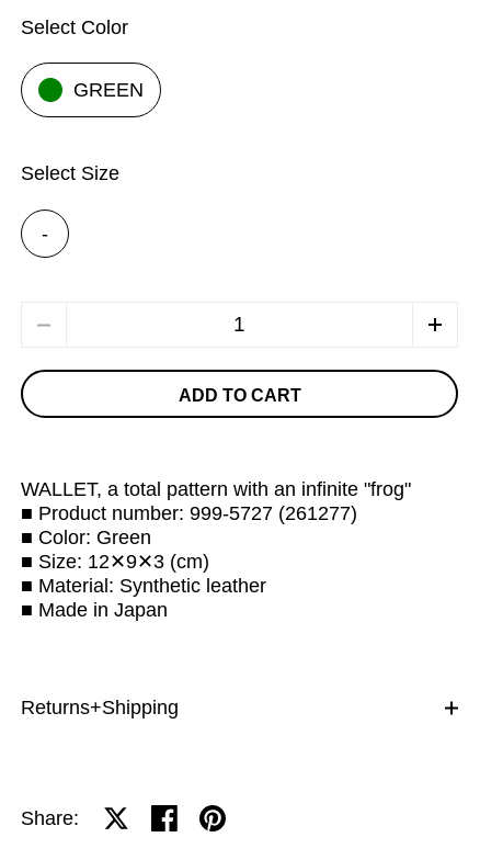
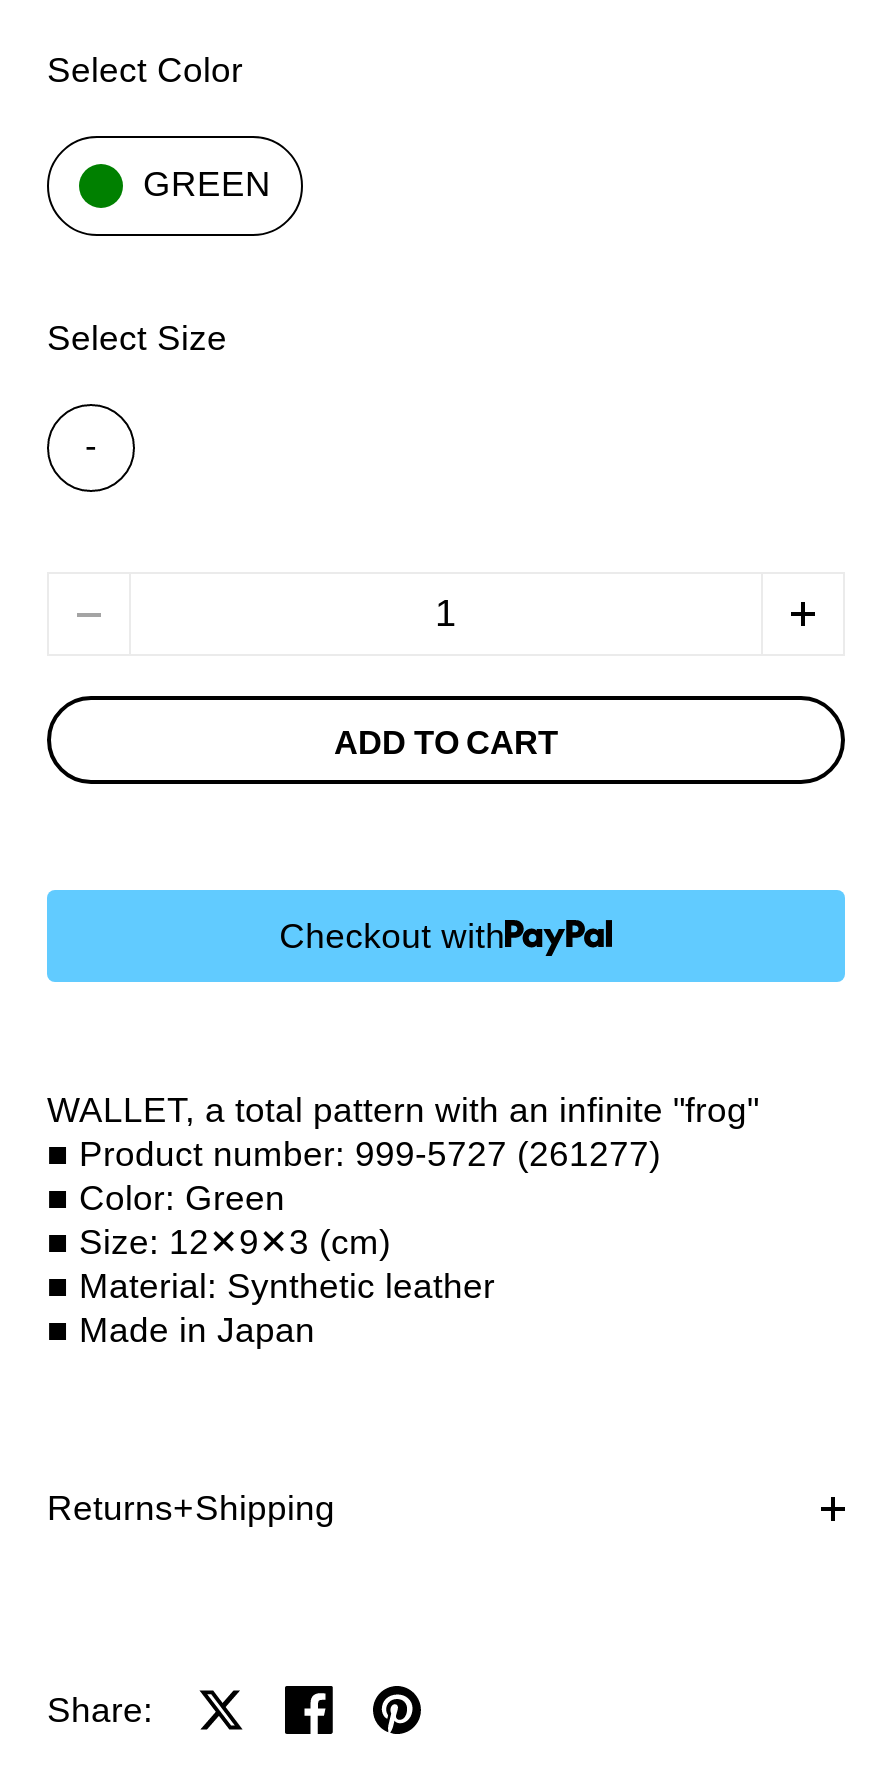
none -> [279,917,505,957] Checkout with

